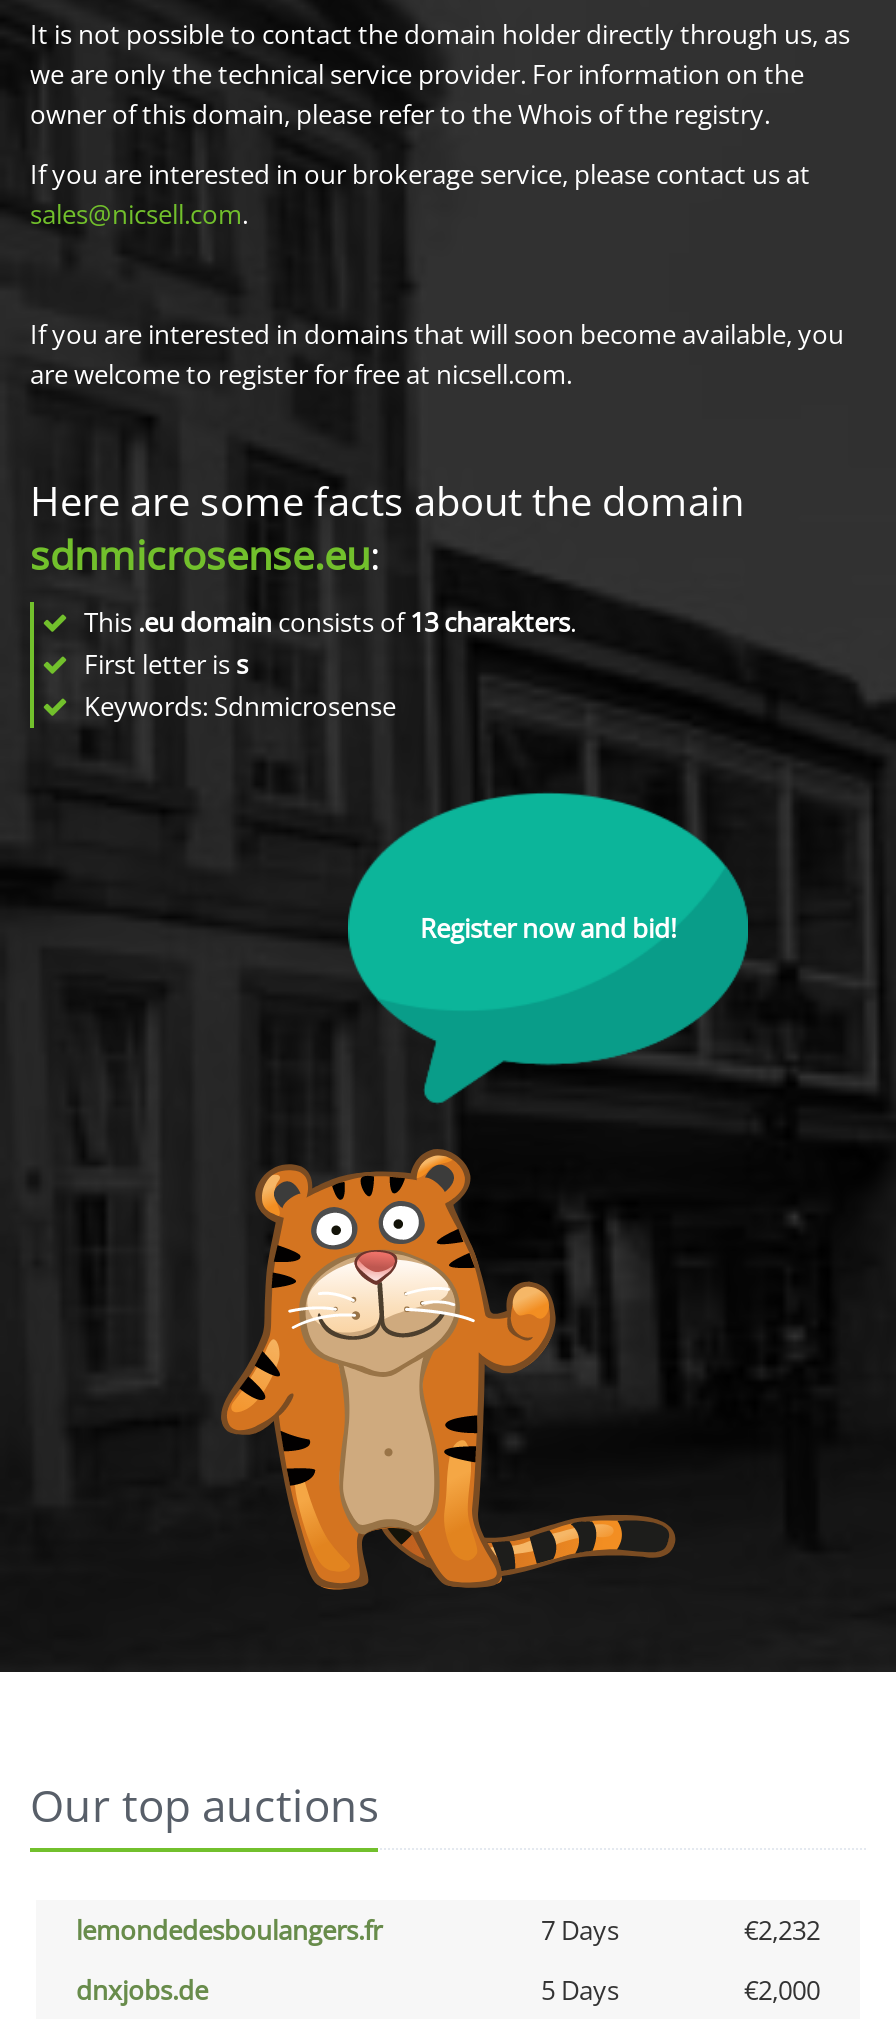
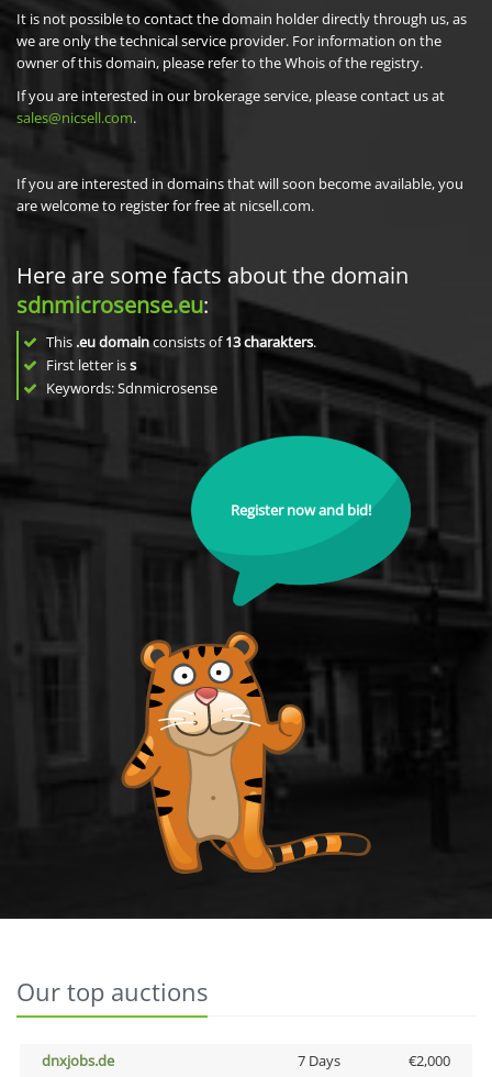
[76,1912,820,1948] lemondedesboulangers.fr | 7 Days | €2,232 -> none
[541,1972,619,2008] 5 Days -> [297,1051,340,1070] 7 Days

